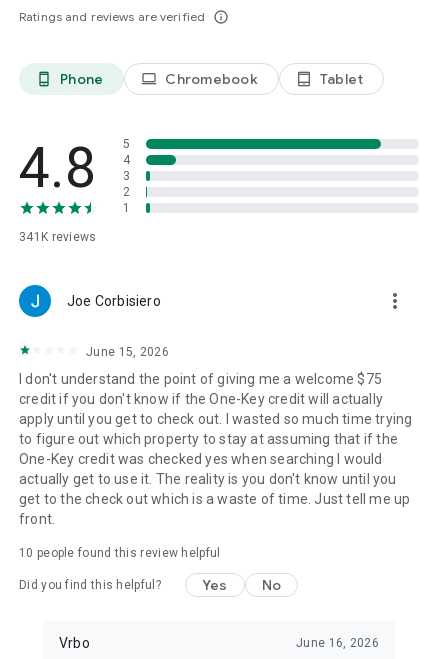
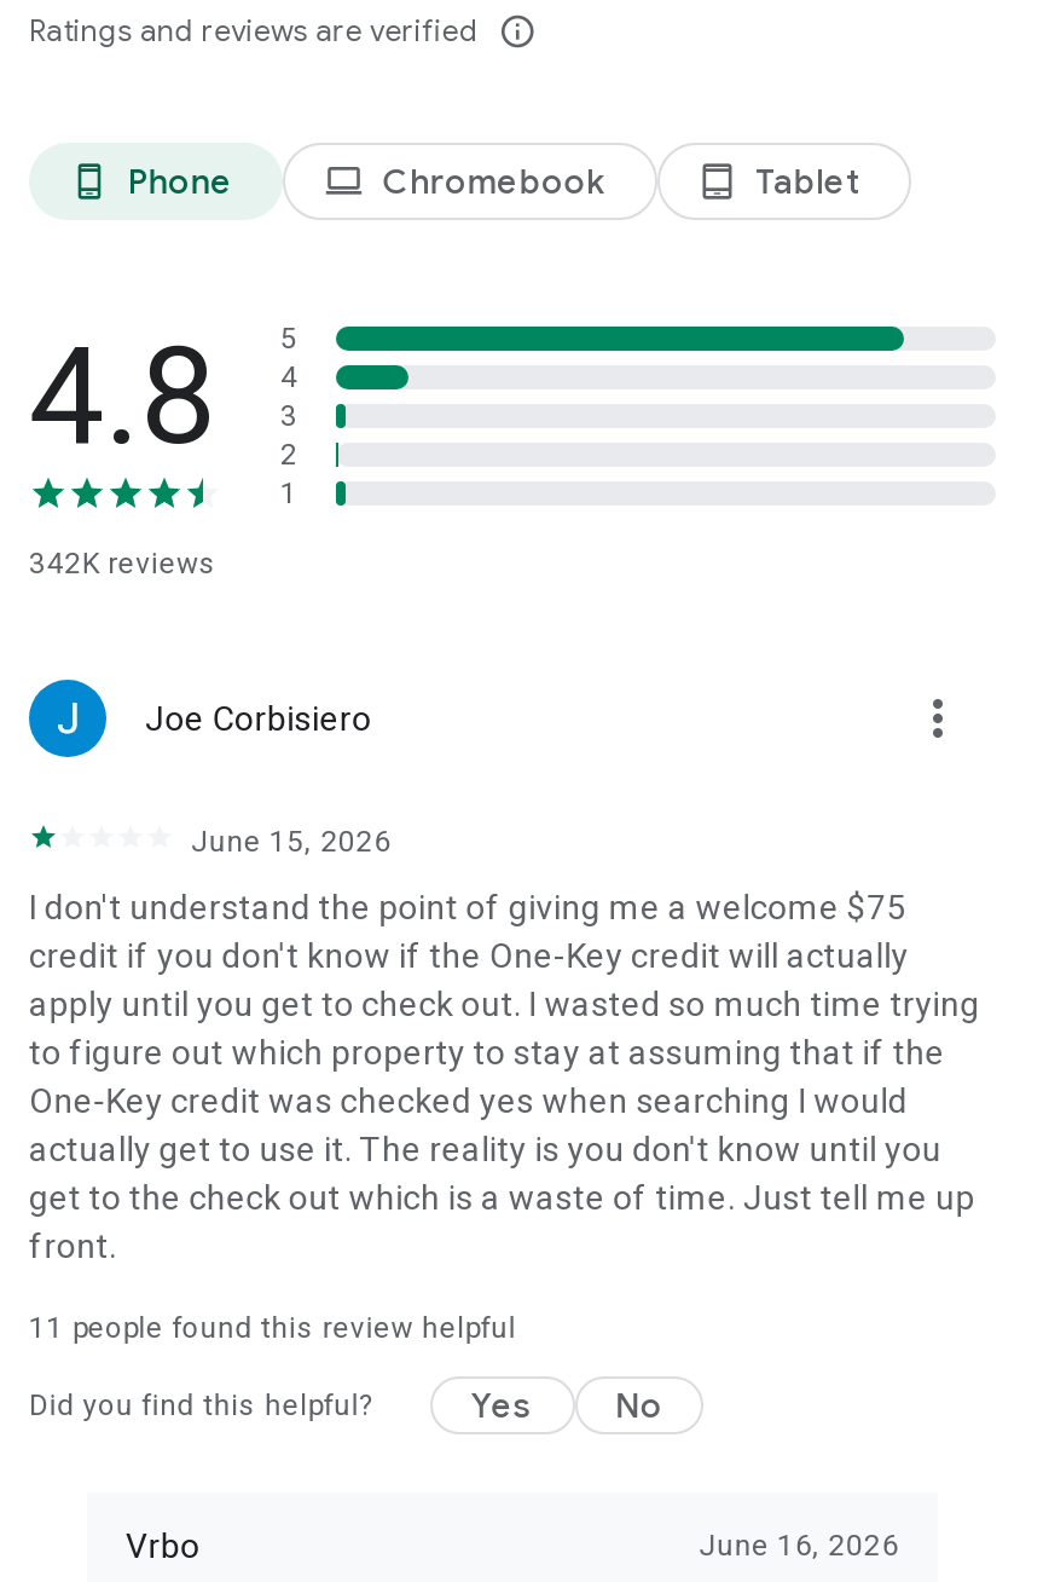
[19,230,97,244] 341K reviews -> [29,547,217,581] 342K reviews
[19,546,220,560] 10 people found this review helpful -> [29,1311,516,1345] 11 people found this review helpful

